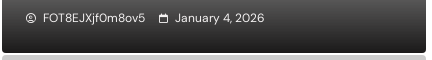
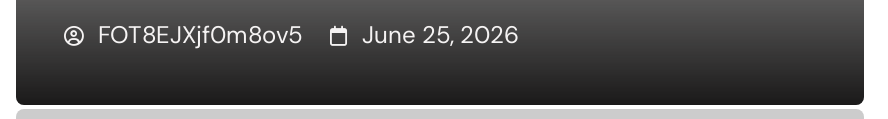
[175,10,265,26] January 4, 2026 -> [362,19,520,51] June 25, 2026

